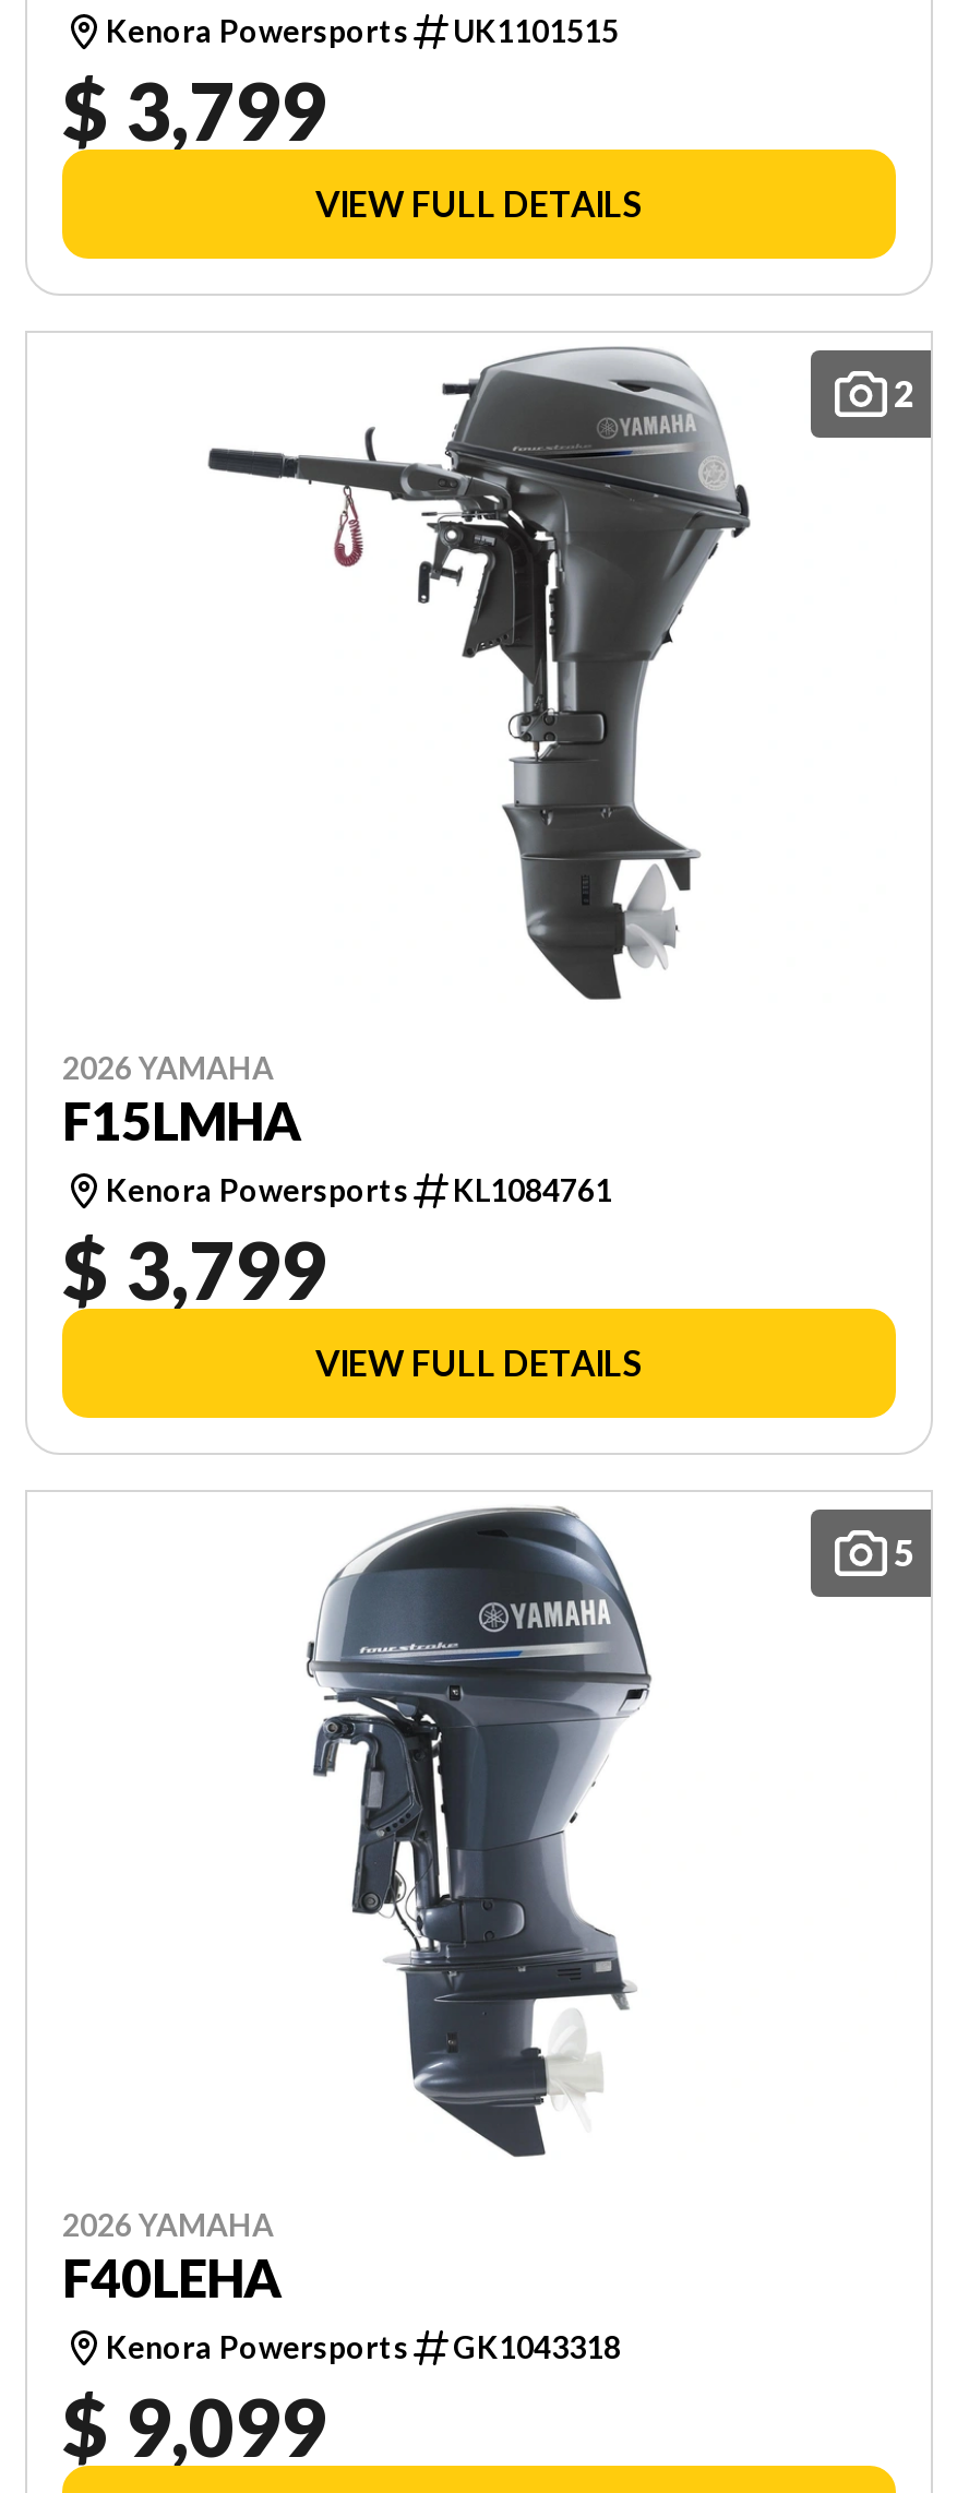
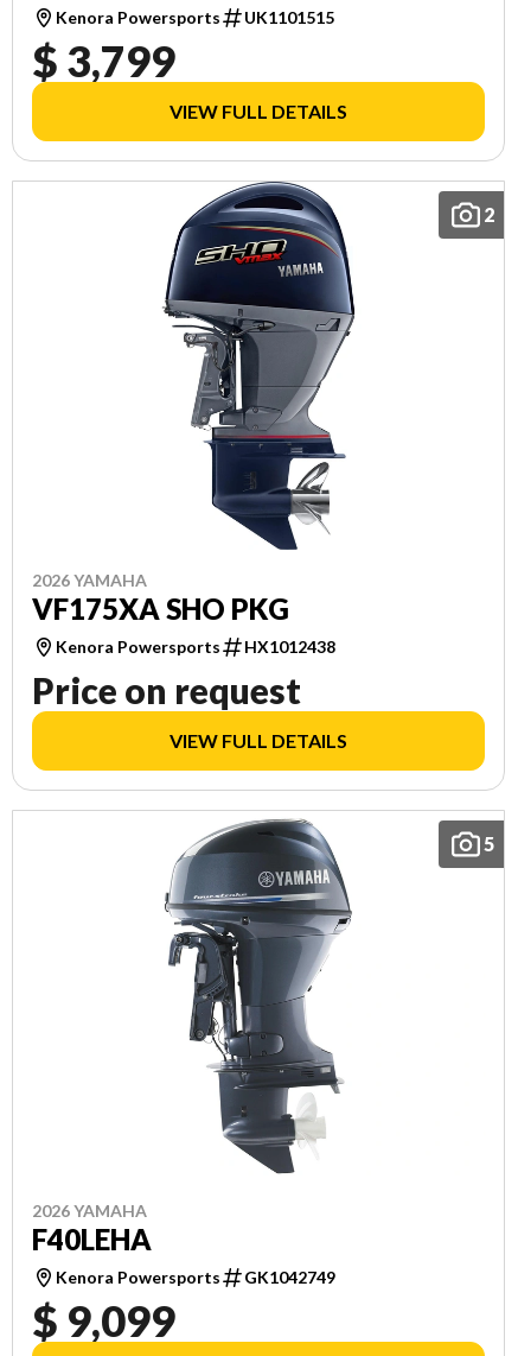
[62,334,752,1150] [image] | F15LMHA -> [32,180,405,626] [image] | VF175XA SHO PKG
[62,1170,612,1316] KL1084761 | $ 3,799 -> [32,636,335,711] HX1012438 | Price on request
[106,2328,621,2365] Kenora Powersports GK1043318 -> [56,1266,335,1287] Kenora Powersports GK1042749

